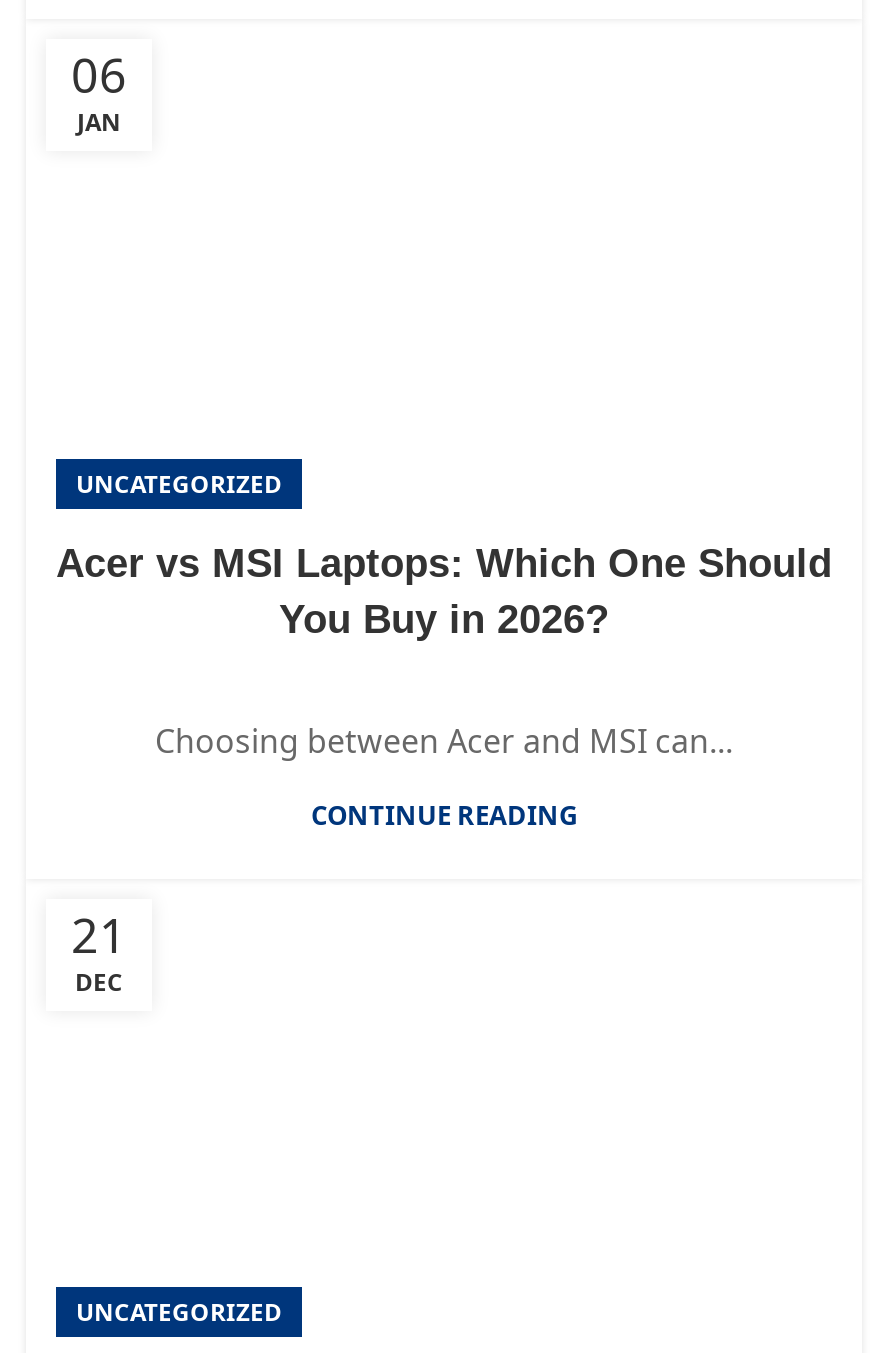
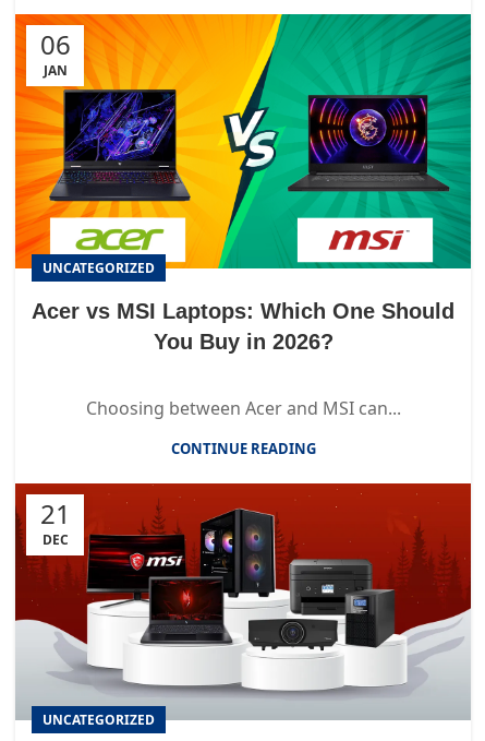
none -> [14,13,472,270] [image]
none -> [14,482,472,720] [image]

